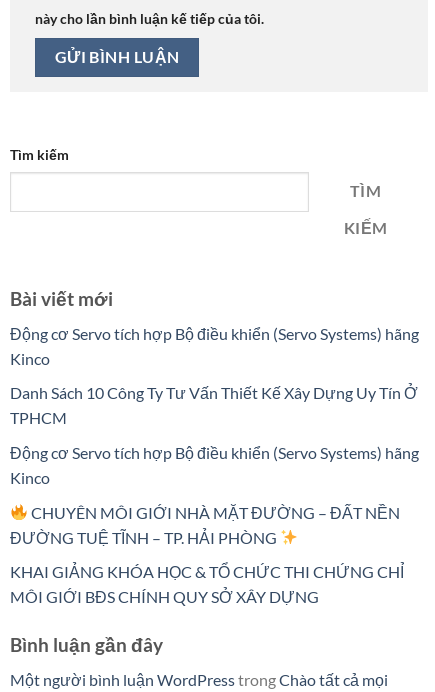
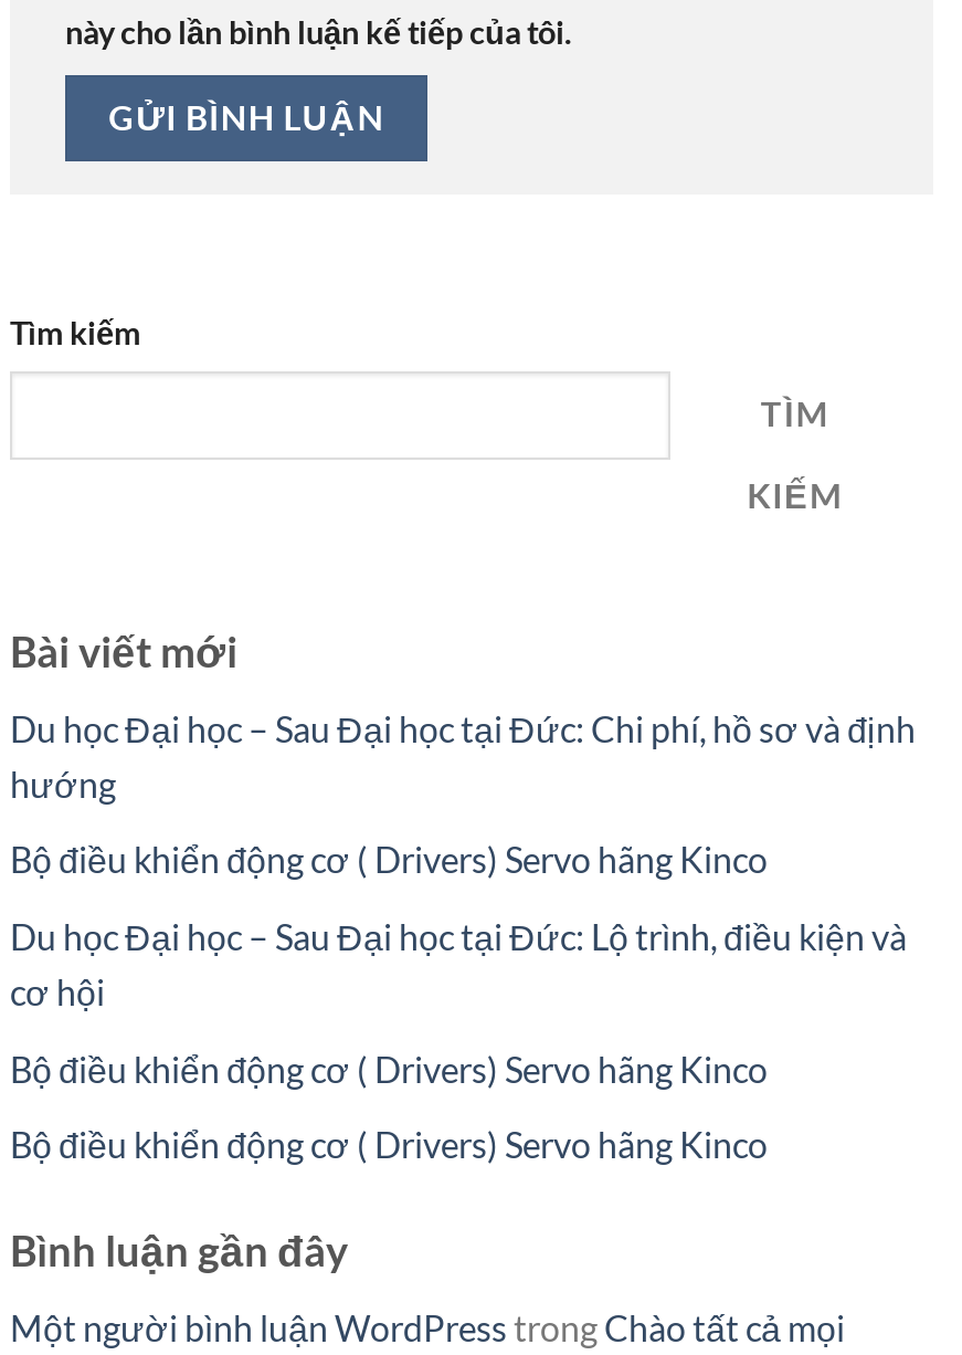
[10,324,419,368] Động cơ Servo tích hợp Bộ điều khiển (Servo Systems) hãng | Kinco -> [10,707,916,804] Du học Đại học – Sau Đại học tại Đức: Chi phí, hồ sơ và định | hướng
[10,383,418,427] Danh Sách 10 Công Ty Tư Vấn Thiết Kế Xây Dựng Uy Tín Ở | TPHCM -> [10,839,768,881] Bộ điều khiển động cơ ( Drivers) Servo hãng Kinco
[10,443,419,487] Động cơ Servo tích hợp Bộ điều khiển (Servo Systems) hãng | Kinco -> [10,915,907,1012] Du học Đại học – Sau Đại học tại Đức: Lộ trình, điều kiện và | cơ hội
[10,503,400,547] CHUYÊN MÔI GIỚI NHÀ MẶT ĐƯỜNG – ĐẤT NỀN | ĐƯỜNG TUỆ TĨNH – TP. HẢI PHÒNG -> [10,1047,768,1089] Bộ điều khiển động cơ ( Drivers) Servo hãng Kinco
[10,562,404,606] KHAI GIẢNG KHÓA HỌC & TỔ CHỨC THI CHỨNG CHỈ | MÔI GIỚI BĐS CHÍNH QUY SỞ XÂY DỰNG -> [10,1123,768,1165] Bộ điều khiển động cơ ( Drivers) Servo hãng Kinco

